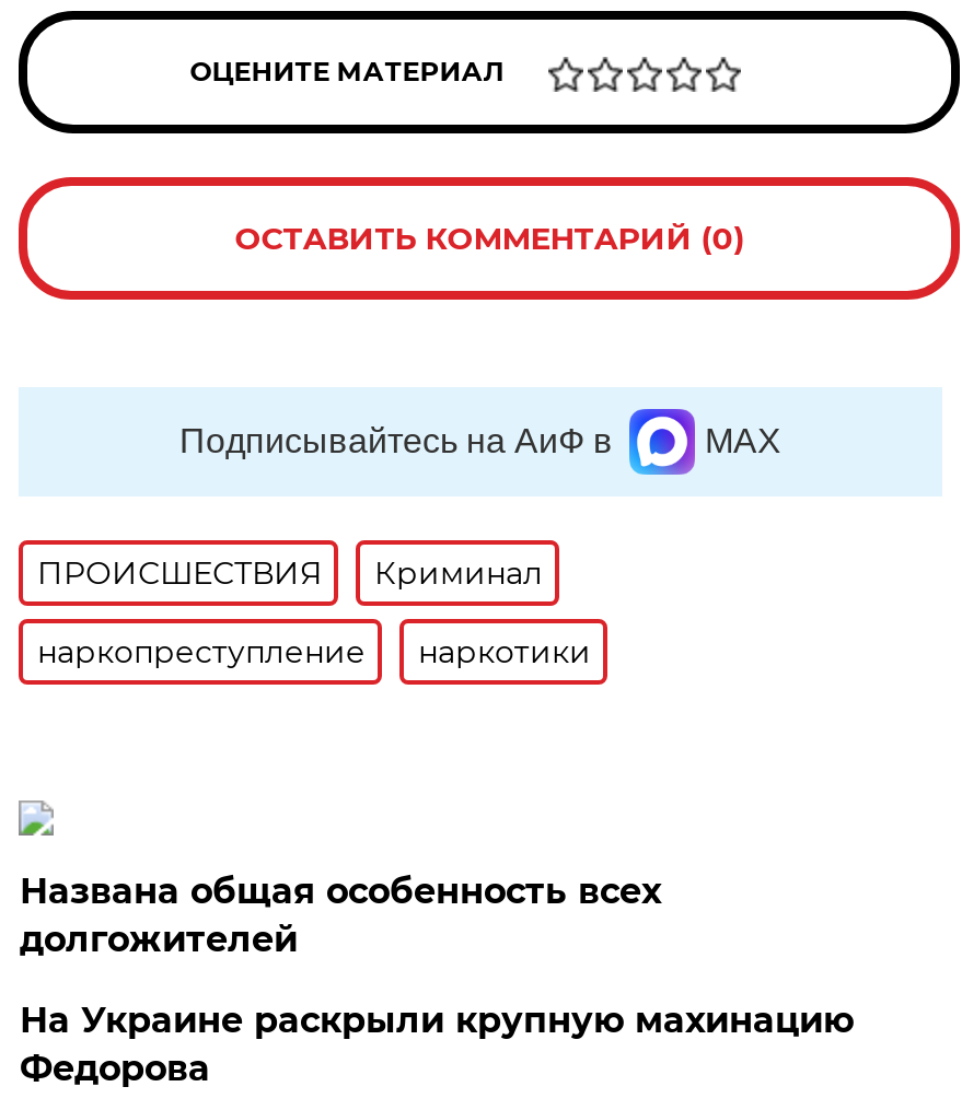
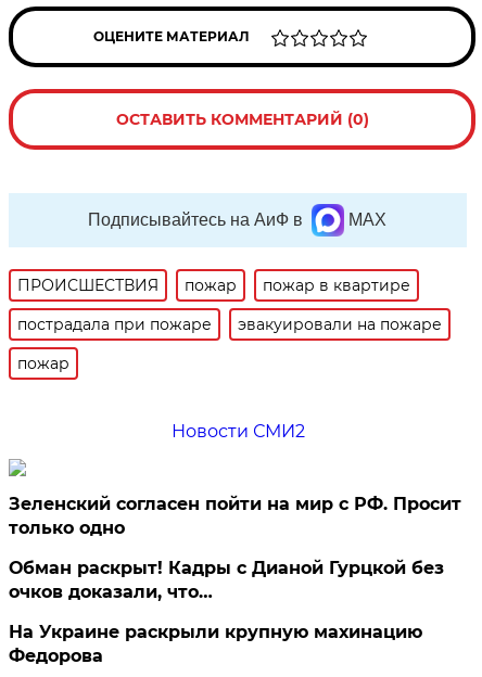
[37,553,591,671] Криминал | наркопреступление | наркотики -> [18,276,442,442] пожар | пожар в квартире | пострадала при пожаре | эвакуировали на пожаре | пожар | Новости СМИ2
[19,871,661,960] Названа общая особенность всех | долгожителей -> [9,494,462,602] Зеленский согласен пойти на мир с РФ. Просит | только одно | Обман раскрыт! Кадры с Дианой Гурцкой без | очков доказали, что…

